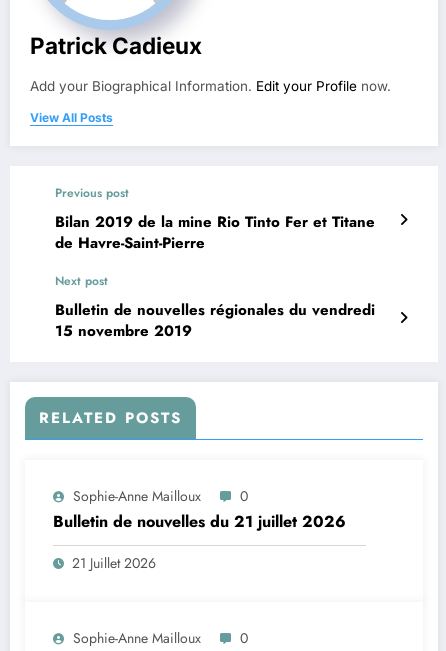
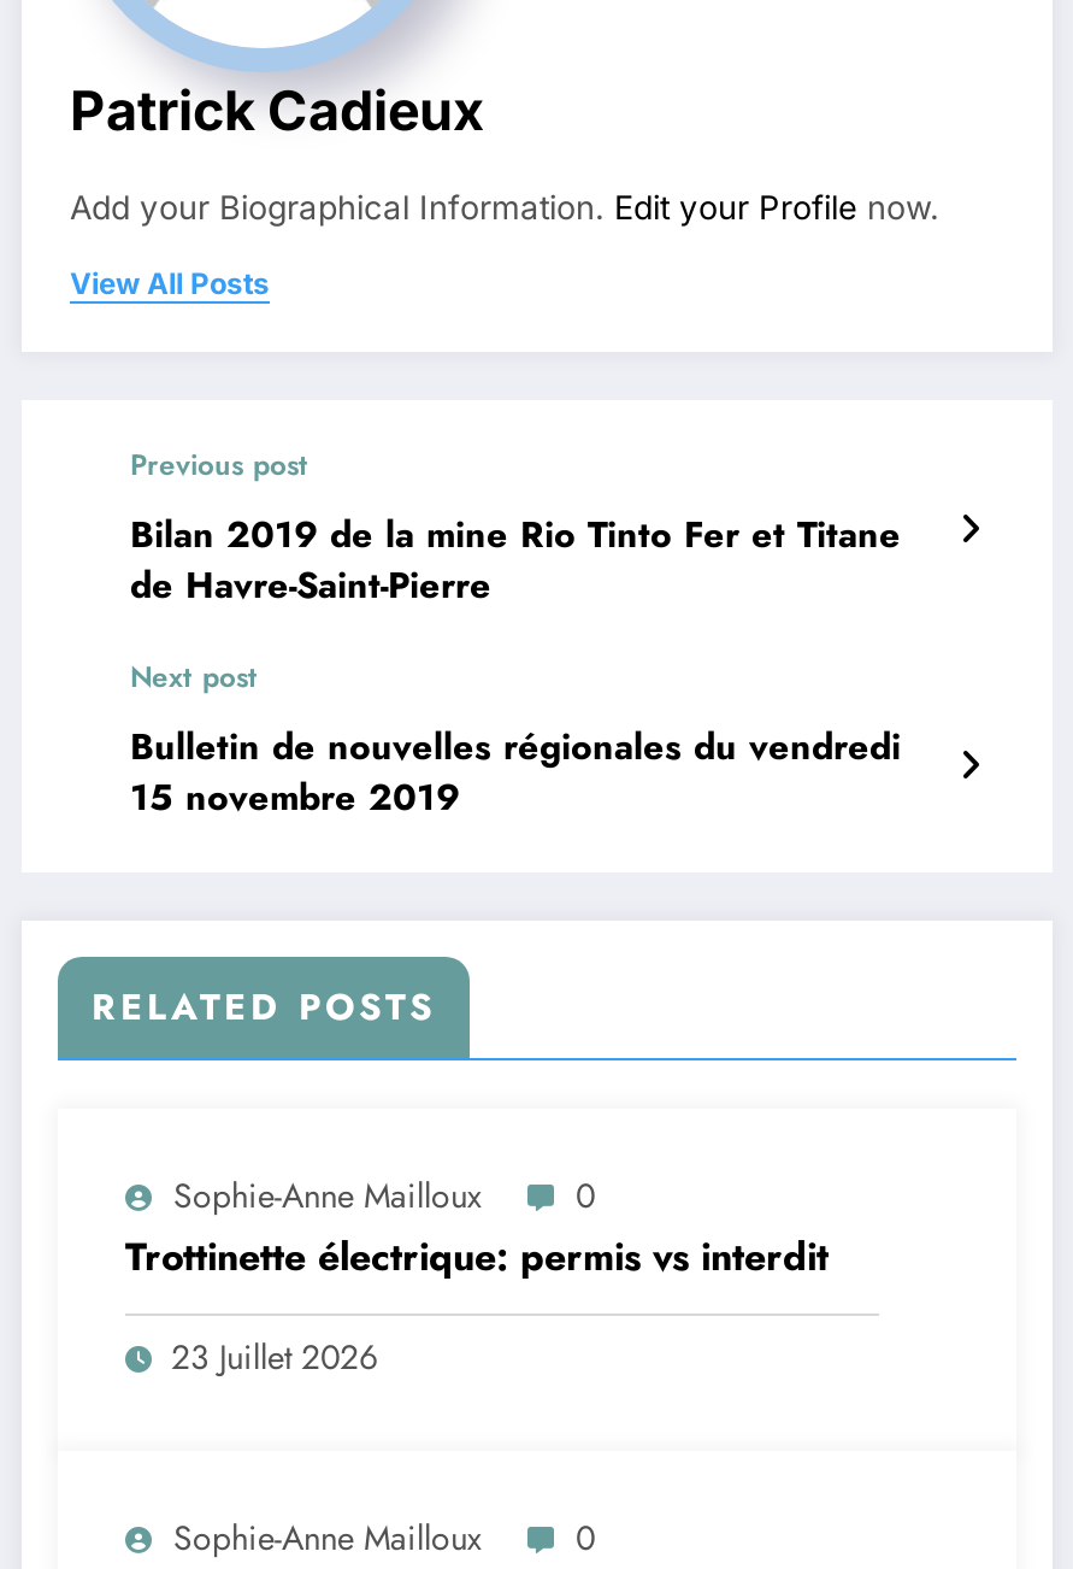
[53,510,346,533] Bulletin de nouvelles du 21 juillet 2026 -> [125,1230,829,1285] Trottinette électrique: permis vs interdit
[72,553,156,573] 21 Juillet 2026 -> [171,1333,378,1381] 23 Juillet 2026

